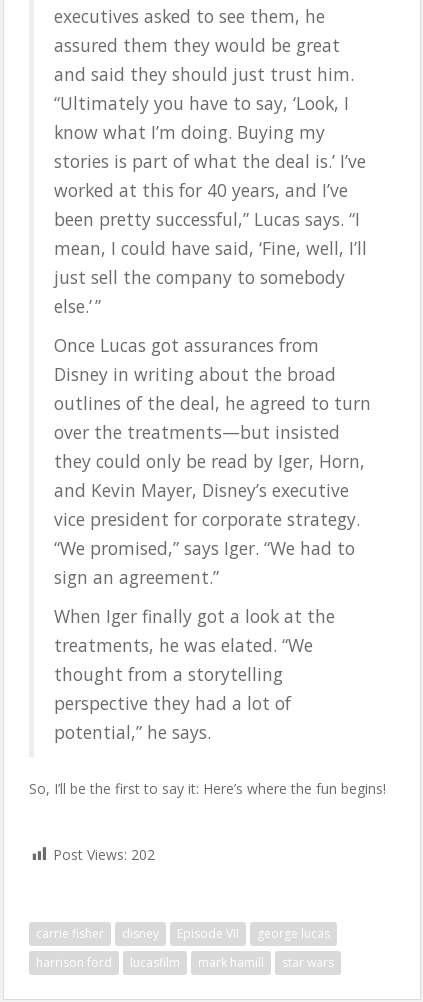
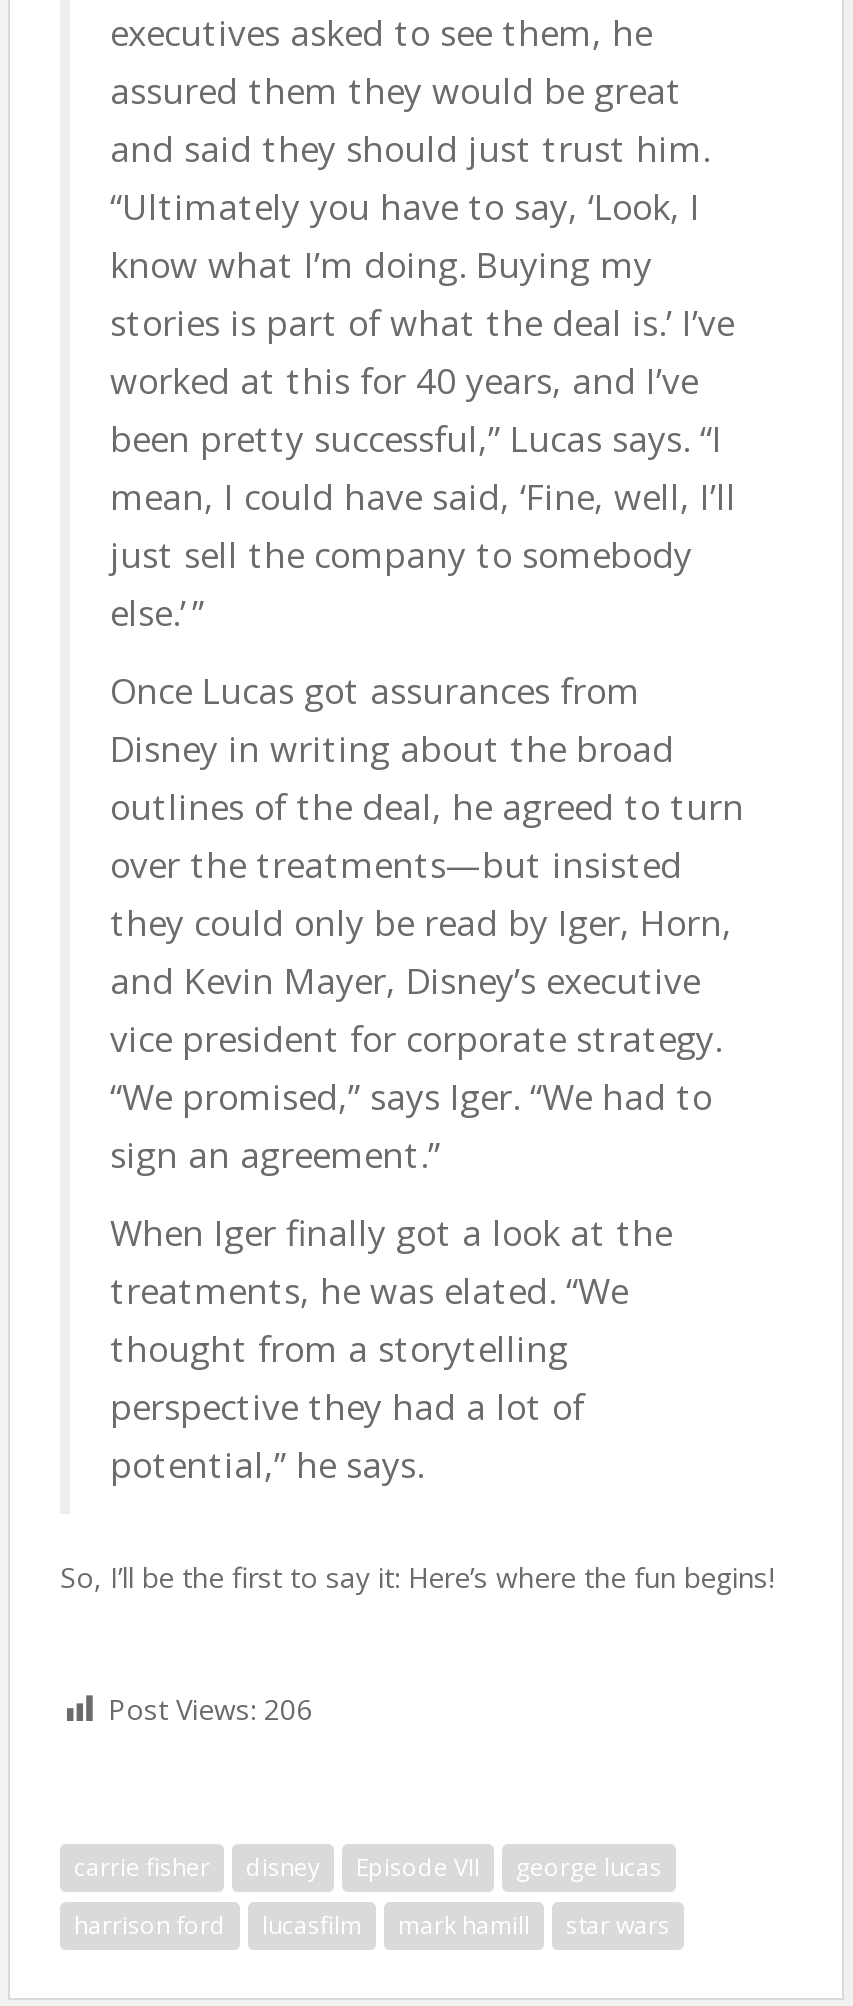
[53,845,155,864] Post Views: 202 -> [108,1689,312,1727] Post Views: 206

